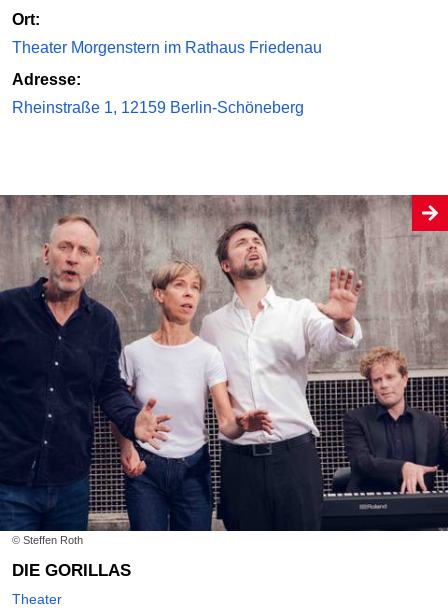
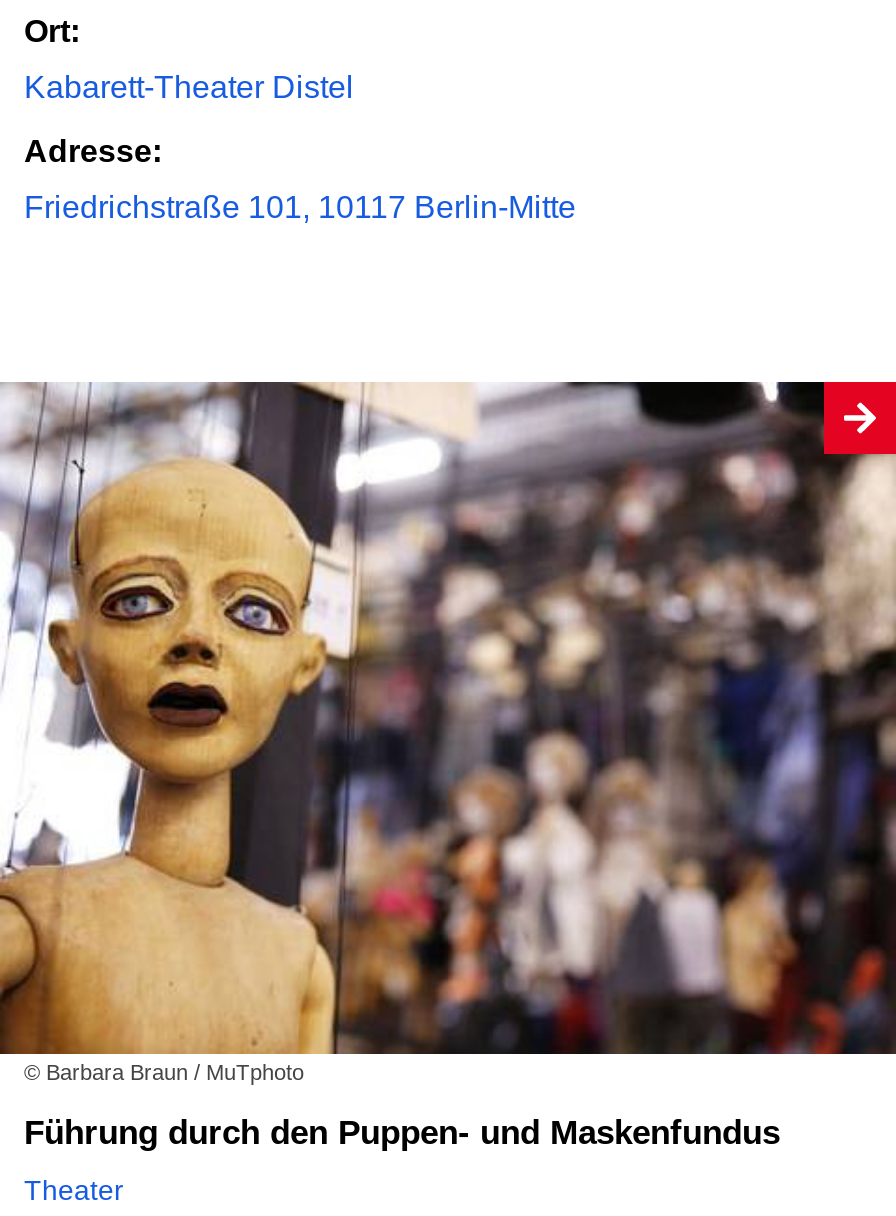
[12,39,322,56] Theater Morgenstern im Rathaus Friedenau -> [24,70,354,104] Kabarett-Theater Distel
[12,99,304,116] Rheinstraße 1, 12159 Berlin-Schöneberg -> [24,190,576,224] Friedrichstraße 101, 10117 Berlin-Mitte
[3,194,445,546] [image] | © Steffen Roth -> [6,380,890,1085] [image] | © Barbara Braun / MuTphoto
[24,561,131,580] DIE GORILLAS -> [44,1115,780,1153] Führung durch den Puppen- und Maskenfundus

